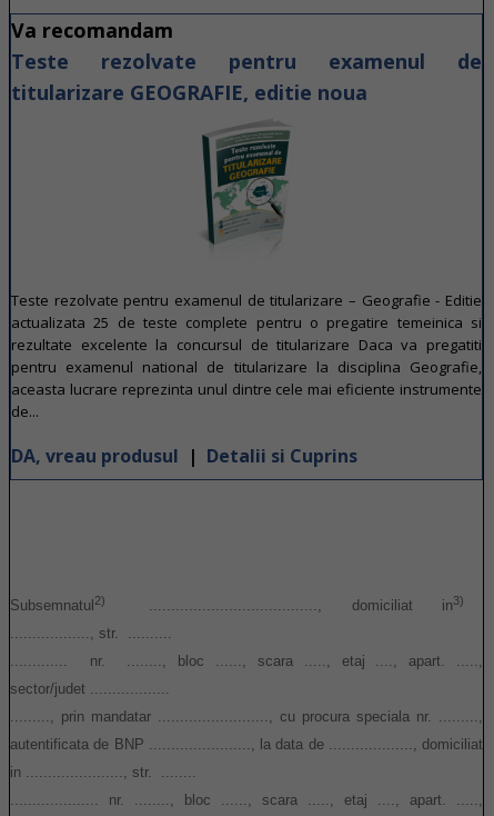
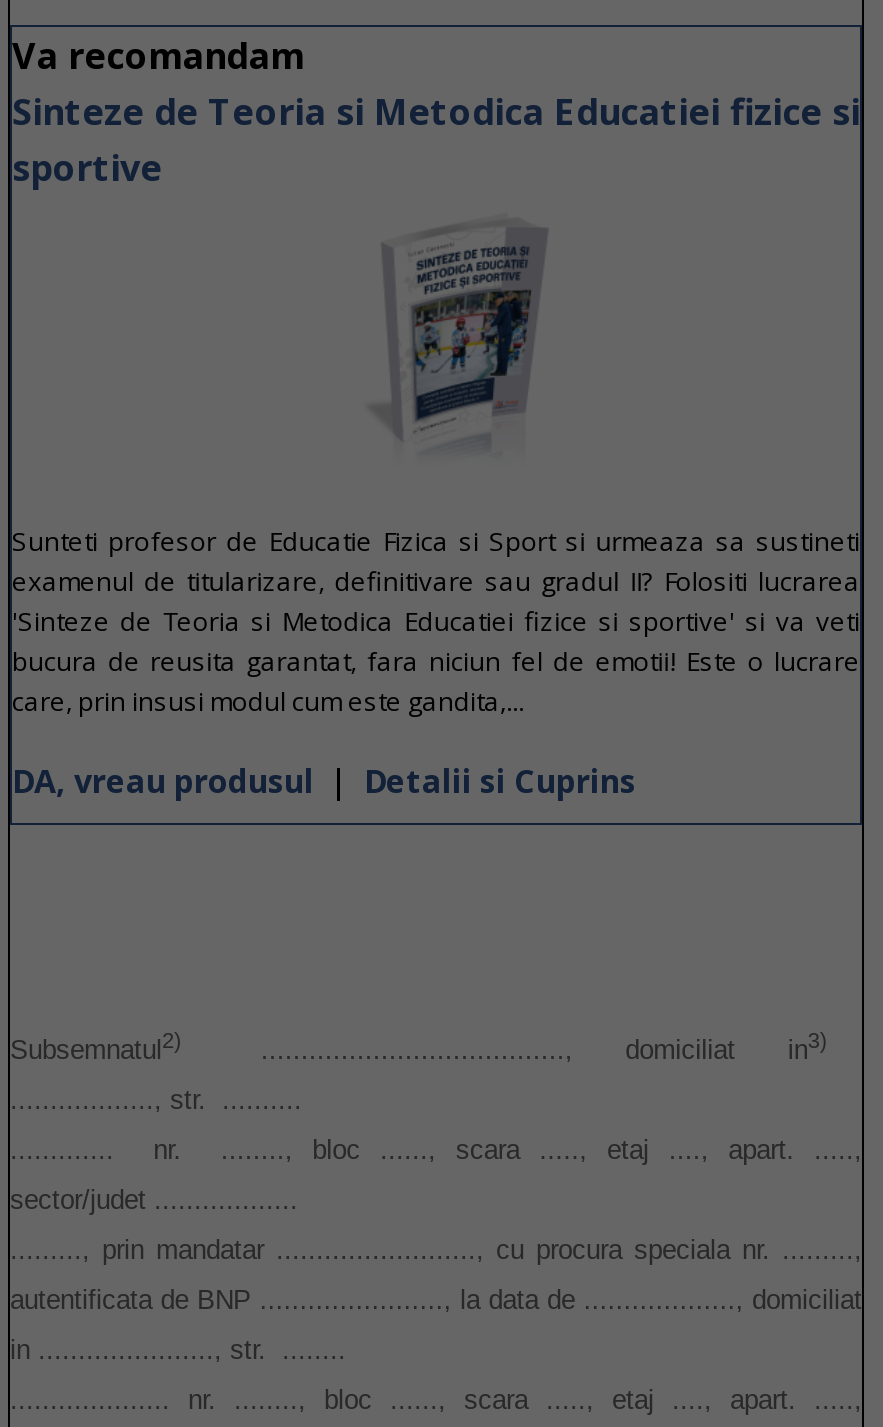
[11,48,482,106] Teste rezolvate pentru examenul de | titularizare GEOGRAFIE, editie noua -> [12,87,860,191] Sinteze de Teoria si Metodica Educatiei fizice si | sportive
[11,127,482,421] [image] | Teste rezolvate pentru examenul de titularizare – Geografie - Editie | actualizata 25 de teste complete pentru o pregatire temeinica si | rezultate excelente la concursul de titularizare Daca va pregatiti | pentru examenul national de titularizare la disciplina Geografie, | aceasta lucrare reprezinta unul dintre cele mai eficiente instrumente | de... -> [12,221,860,719] [image] | Sunteti profesor de Educatie Fizica si Sport si urmeaza sa sustineti | examenul de titularizare, definitivare sau gradul II? Folositi lucrarea | 'Sinteze de Teoria si Metodica Educatiei fizice si sportive' si va veti | bucura de reusita garantat, fara niciun fel de emotii! Este o lucrare | care, prin insusi modul cum este gandita,...

